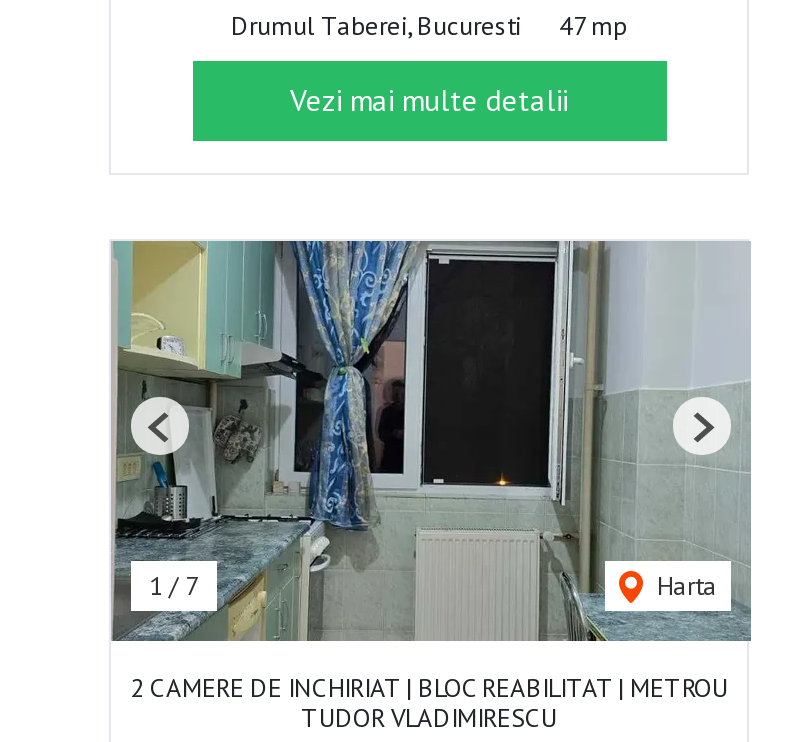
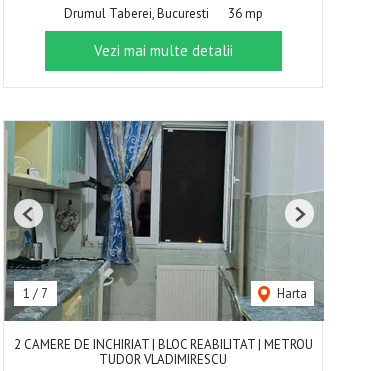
[231,10,627,44] Drumul Taberei, Bucuresti 47 mp -> [63,5,262,22] Drumul Taberei, Bucuresti 36 mp

